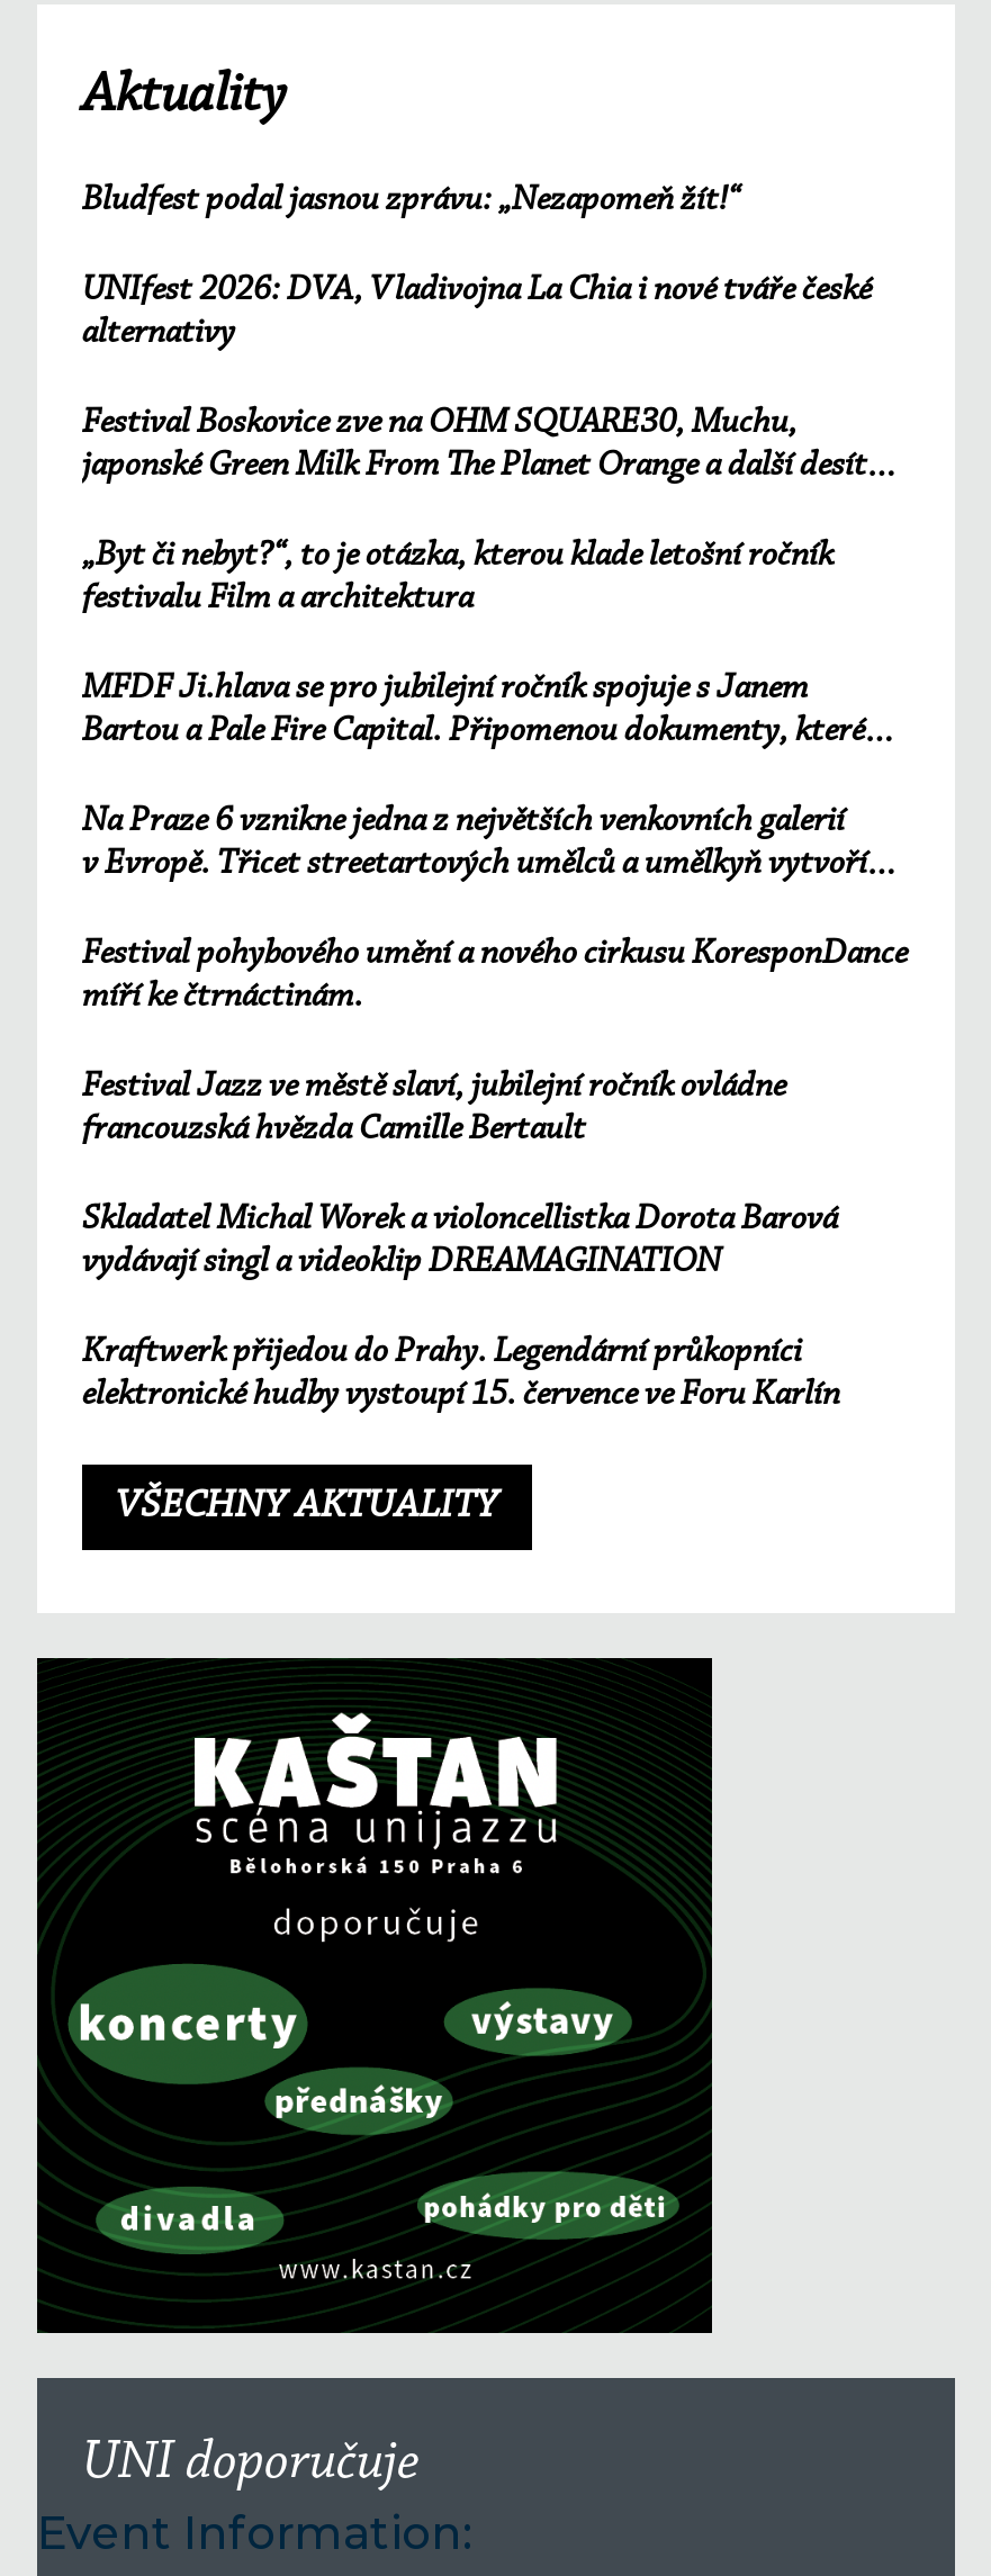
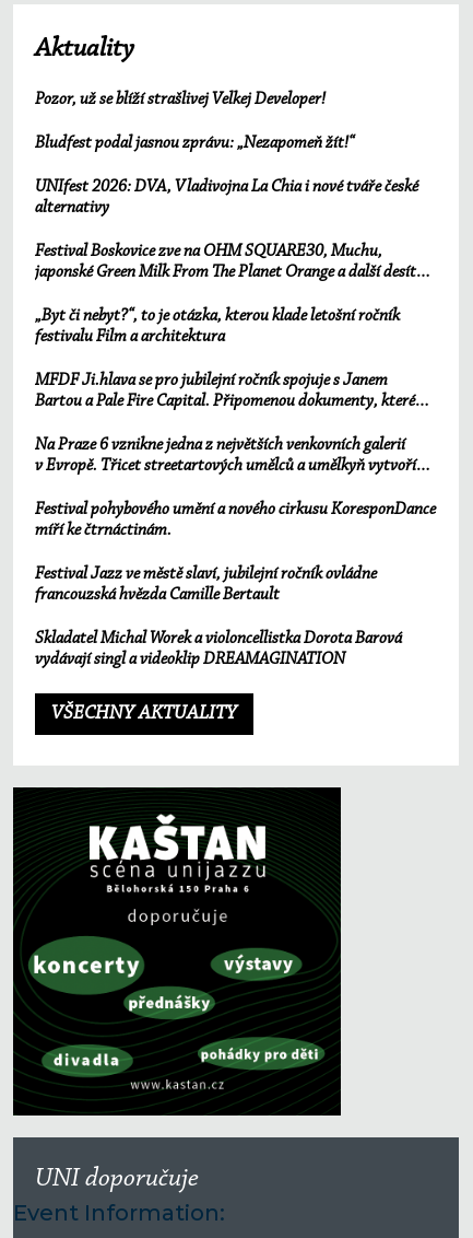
none -> [35,91,326,108] Pozor, už se blíží strašlivej Velkej Developer!
moved [82,183,908,1238] -> [35,135,436,648]: Bludfest podal jasnou zprávu: „Nezapomeň žít!“ | UNIfest 2026: DVA, Vladivojna La Chia i nové tváře české | alternativy | ... | francouzská hvězda Camille Bertault | Skladatel Michal Worek a violoncellistka Dorota Barová
[82,1335,840,1413] Kraftwerk přijedou do Prahy. Legendární průkopníci | elektronické hudby vystoupí 15. července ve Foru Karlín -> none

